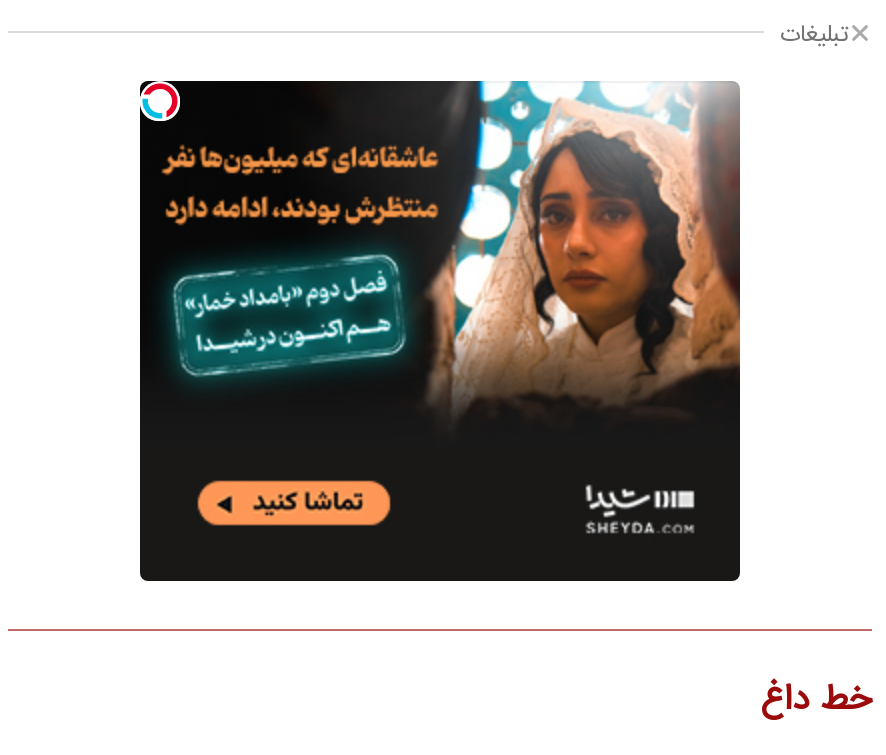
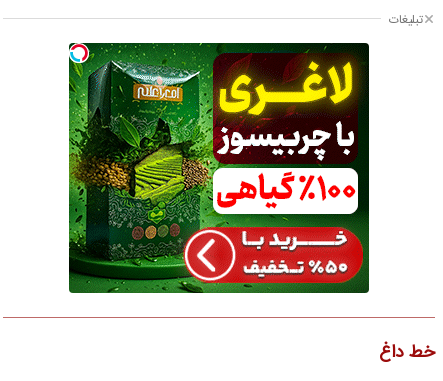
[138,78,742,584] [image] -> [68,42,370,294] [image]

